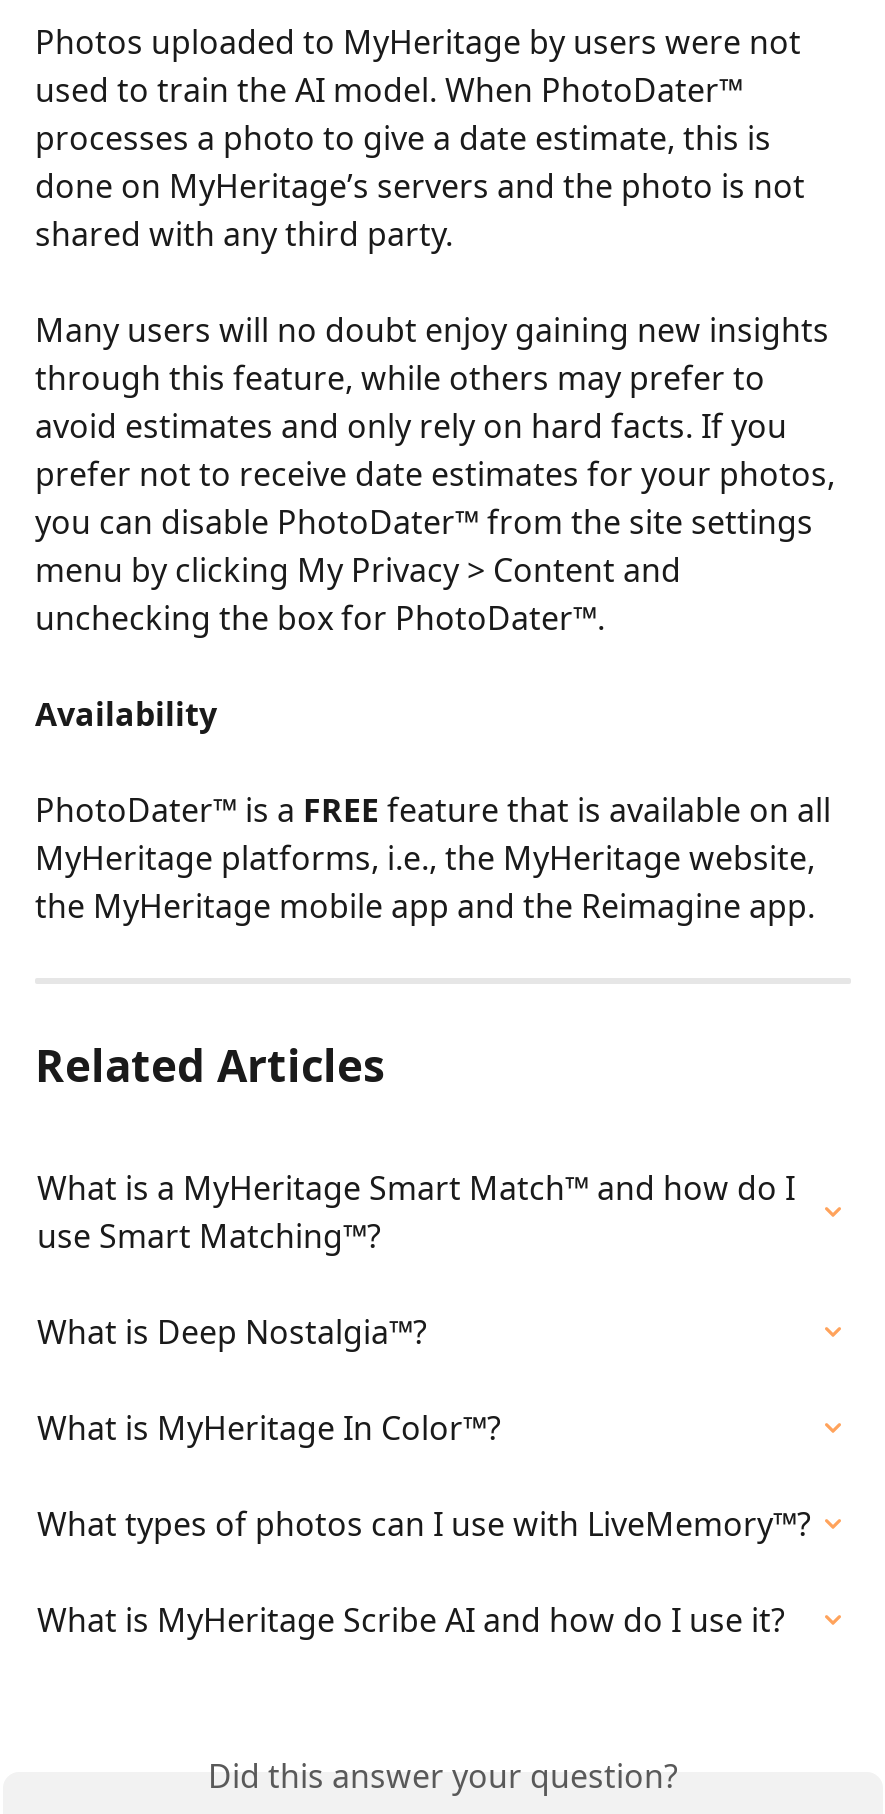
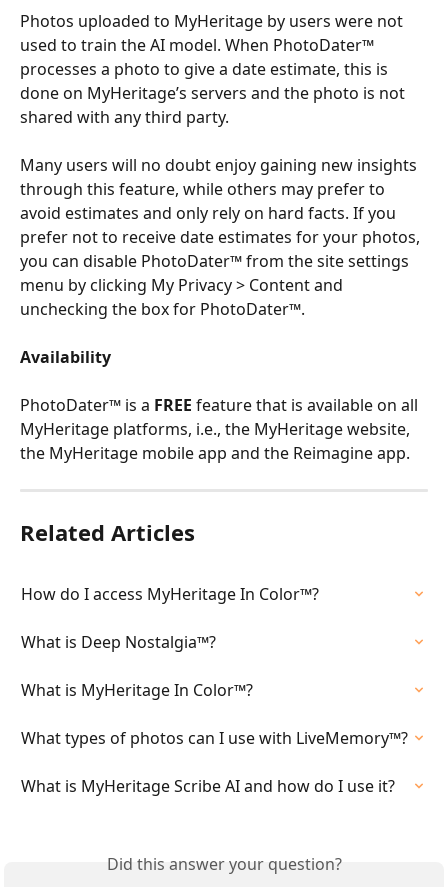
[37,1167,803,1259] What is a MyHeritage Smart Match™ and how do I | use Smart Matching™? -> [21,583,319,605] How do I access MyHeritage In Color™?

